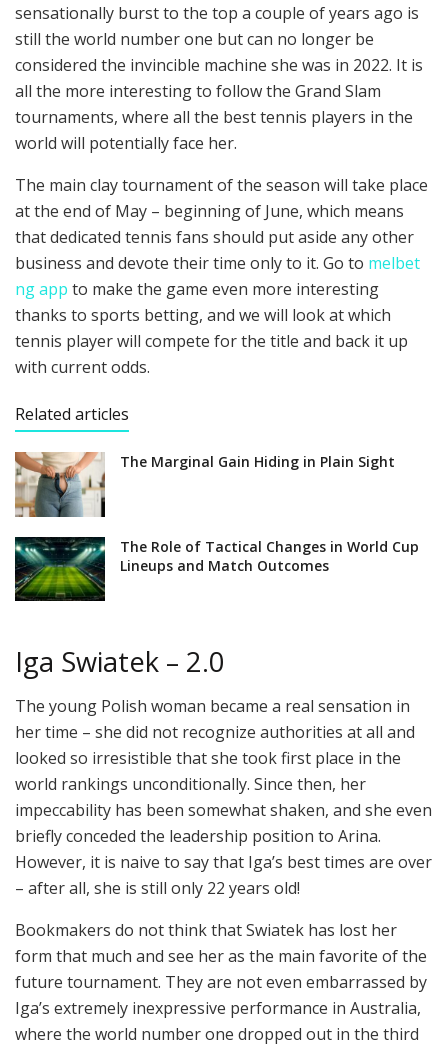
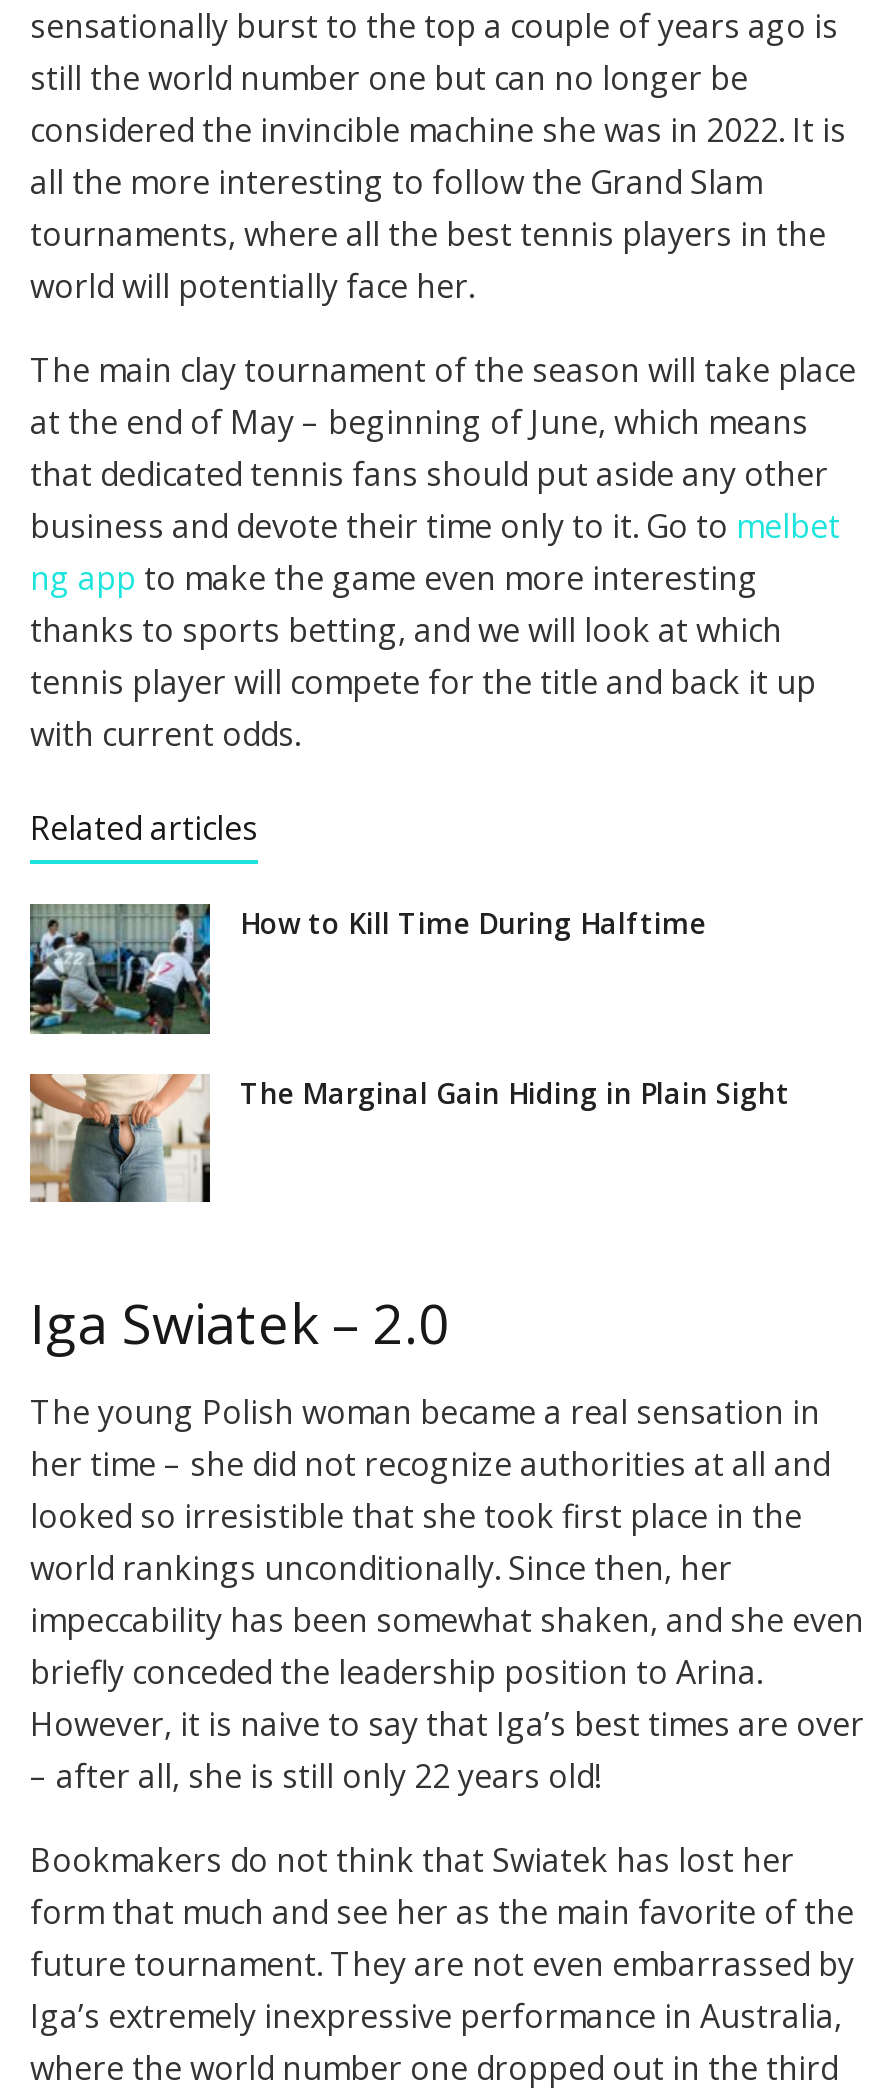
none -> [28,902,706,1036] [image] | How to Kill Time During Halftime
moved [13,452,395,519] -> [26,1072,790,1206]: [image] | The Marginal Gain Hiding in Plain Sight
[14,536,419,602] [image] | The Role of Tactical Changes in World Cup | Lineups and Match Outcomes -> none

